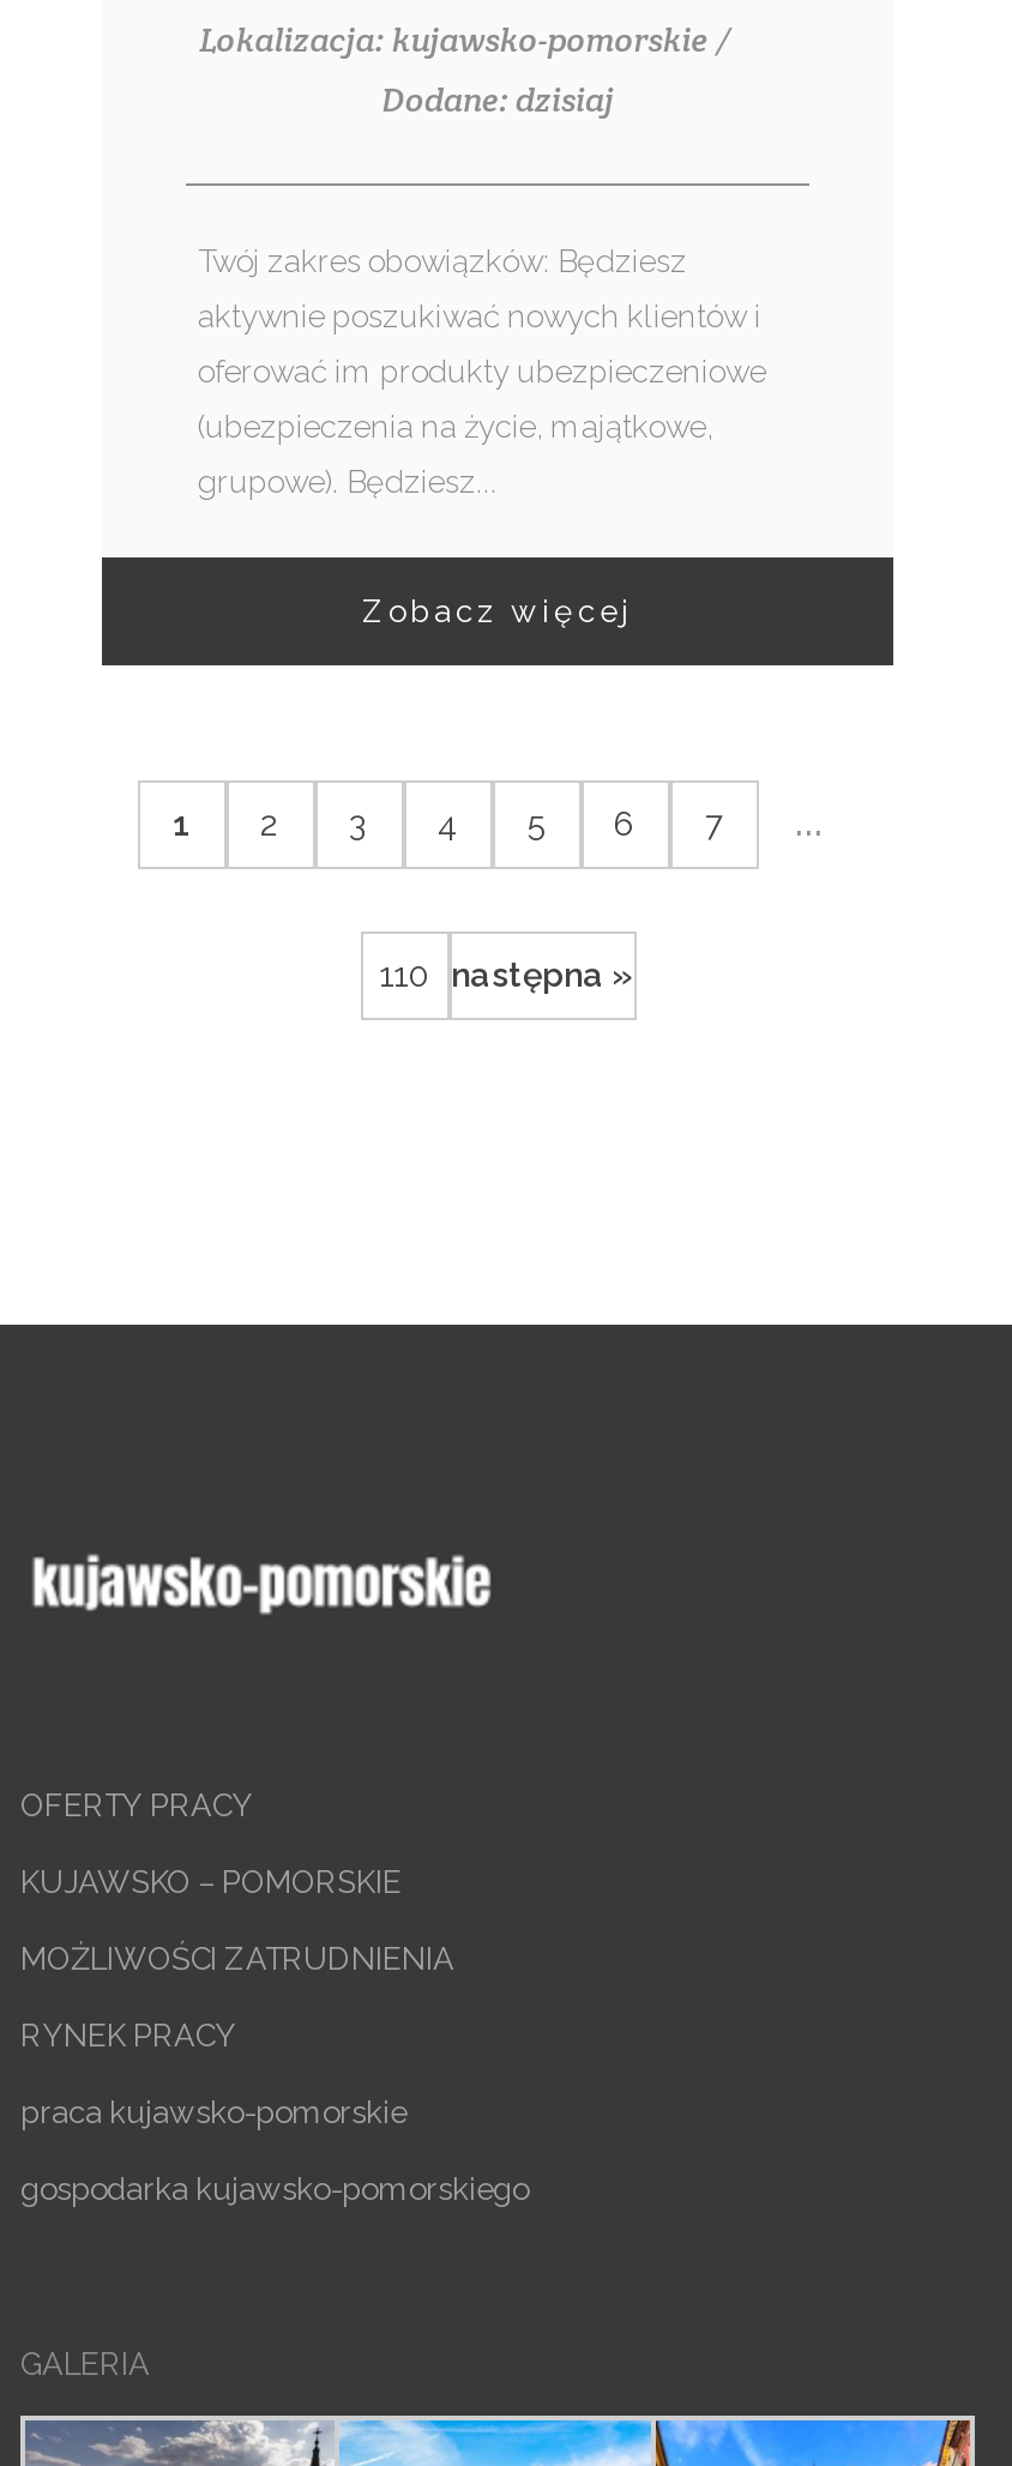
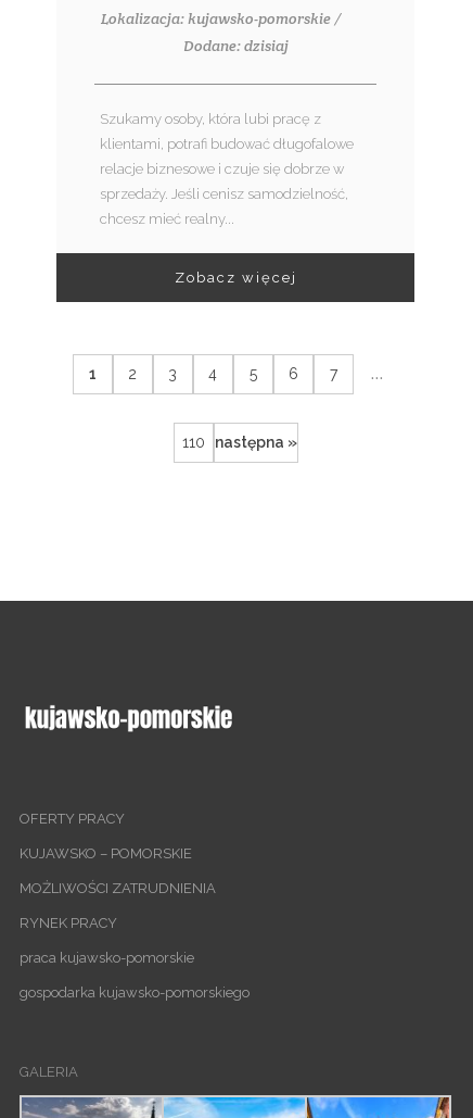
[198,243,687,279] Twój zakres obowiązków: Będziesz -> [100,111,321,127] Szukamy osoby, która lubi pracę z
[198,299,761,334] aktywnie poszukiwać nowych klientów i -> [100,136,354,152] klientami, potrafi budować długofalowe
[198,354,766,390] oferować im produkty ubezpieczeniowe -> [100,161,344,177] relacje biznesowe i czuje się dobrze w
[198,409,713,445] (ubezpieczenia na życie, majątkowe, -> [100,186,348,202] sprzedaży. Jeśli cenisz samodzielność,
[198,464,498,500] grupowe). Będziesz... -> [100,211,234,227] chcesz mieć realny...

